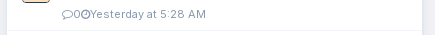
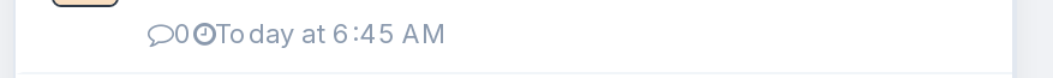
[90,7,206,21] Yesterday at 5:28 AM -> [215,17,445,50] Today at 6:45 AM

